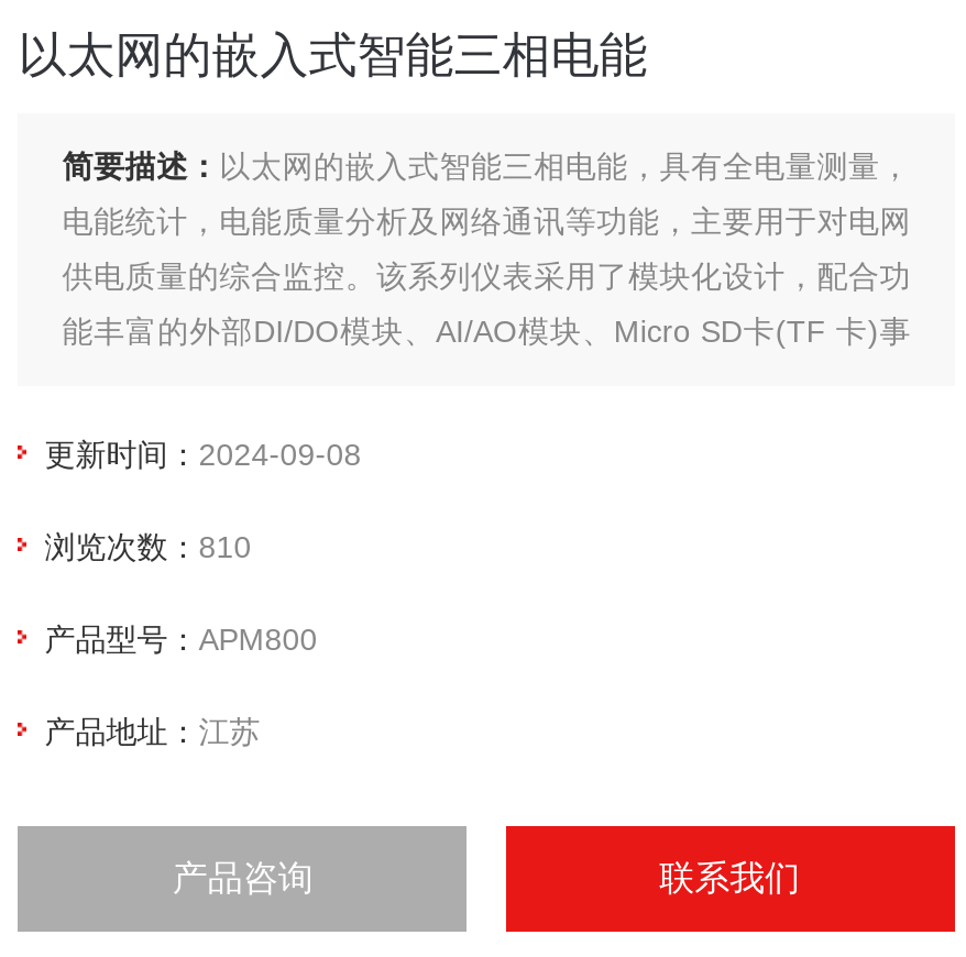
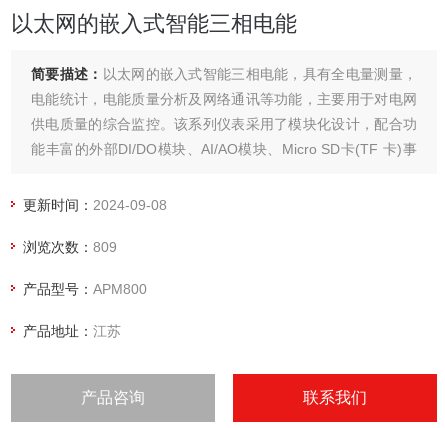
[44,529,251,564] 浏览次数：810 -> [23,239,117,255] 浏览次数：809

